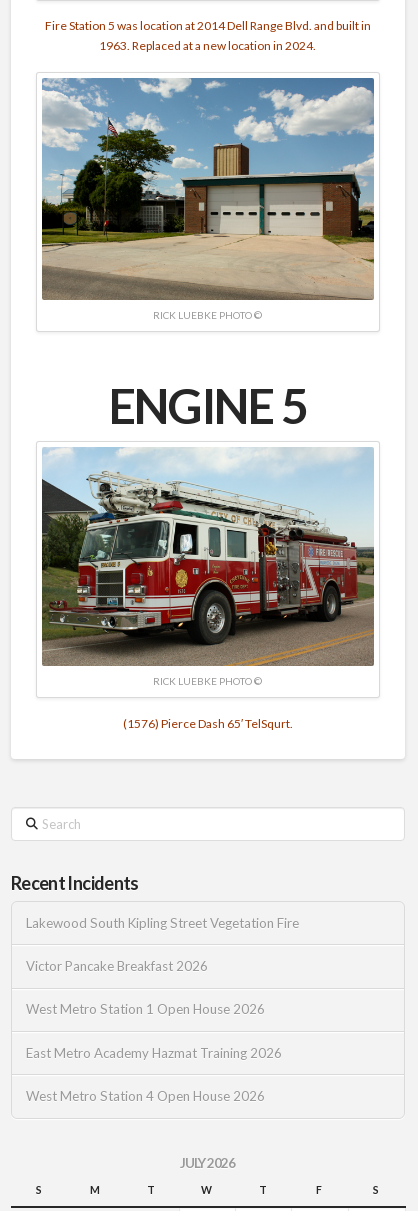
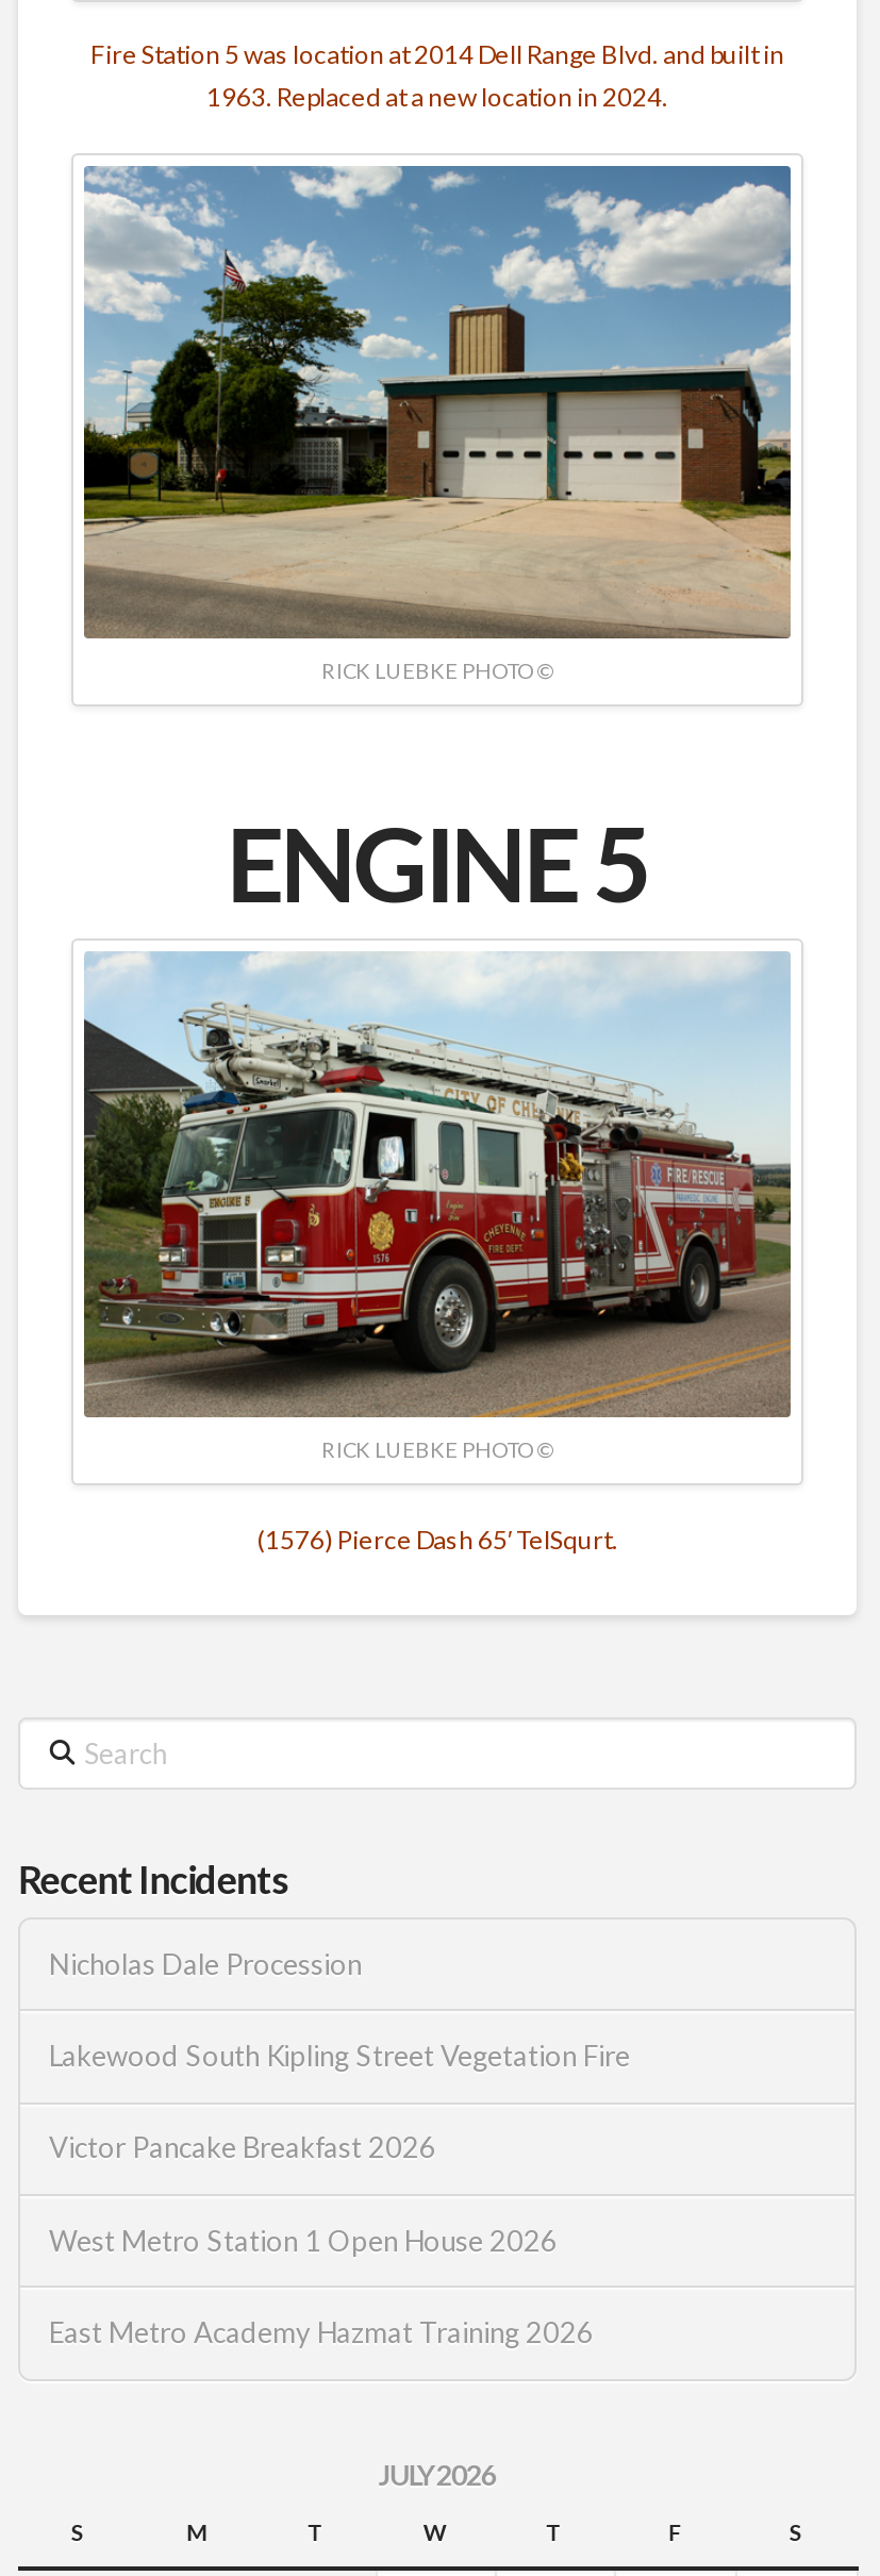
none -> [49,1947,362,1981] Nicholas Dale Procession
moved [25,915,298,1061] -> [49,2039,630,2349]: Lakewood South Kipling Street Vegetation Fire | Victor Pancake Breakfast 2026 | West Metro Station 1 Open House 2026 | East Metro Academy Hazmat Training 2026
[25,1088,264,1104] West Metro Station 4 Open House 2026 -> none

